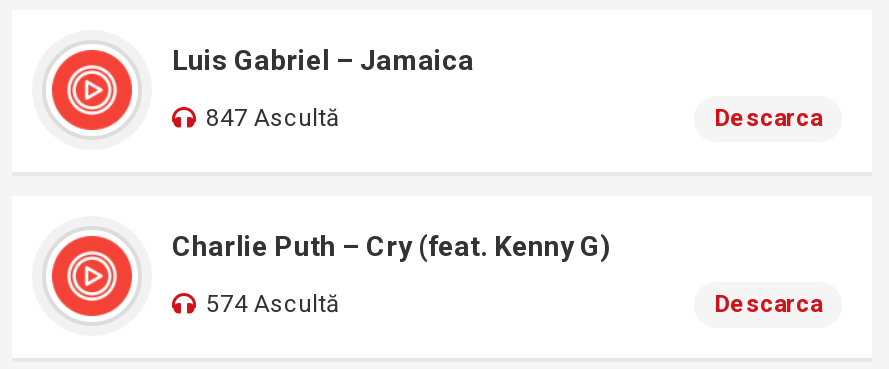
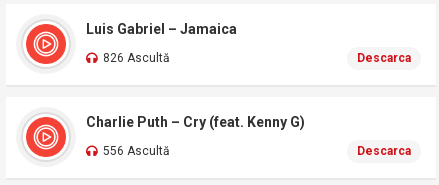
[206,104,340,132] 847 Ascultă -> [103,51,170,65] 826 Ascultă
[206,290,340,318] 574 Ascultă -> [103,144,170,158] 556 Ascultă

